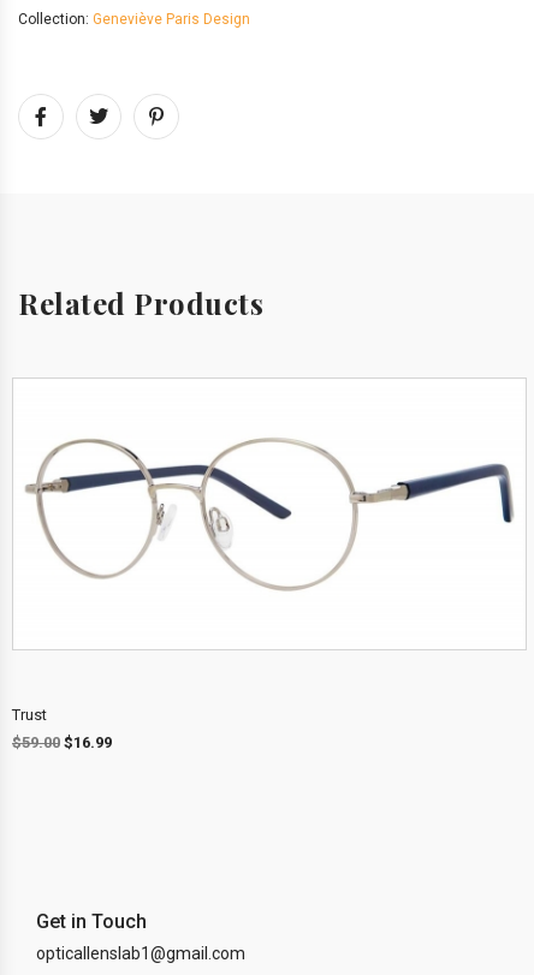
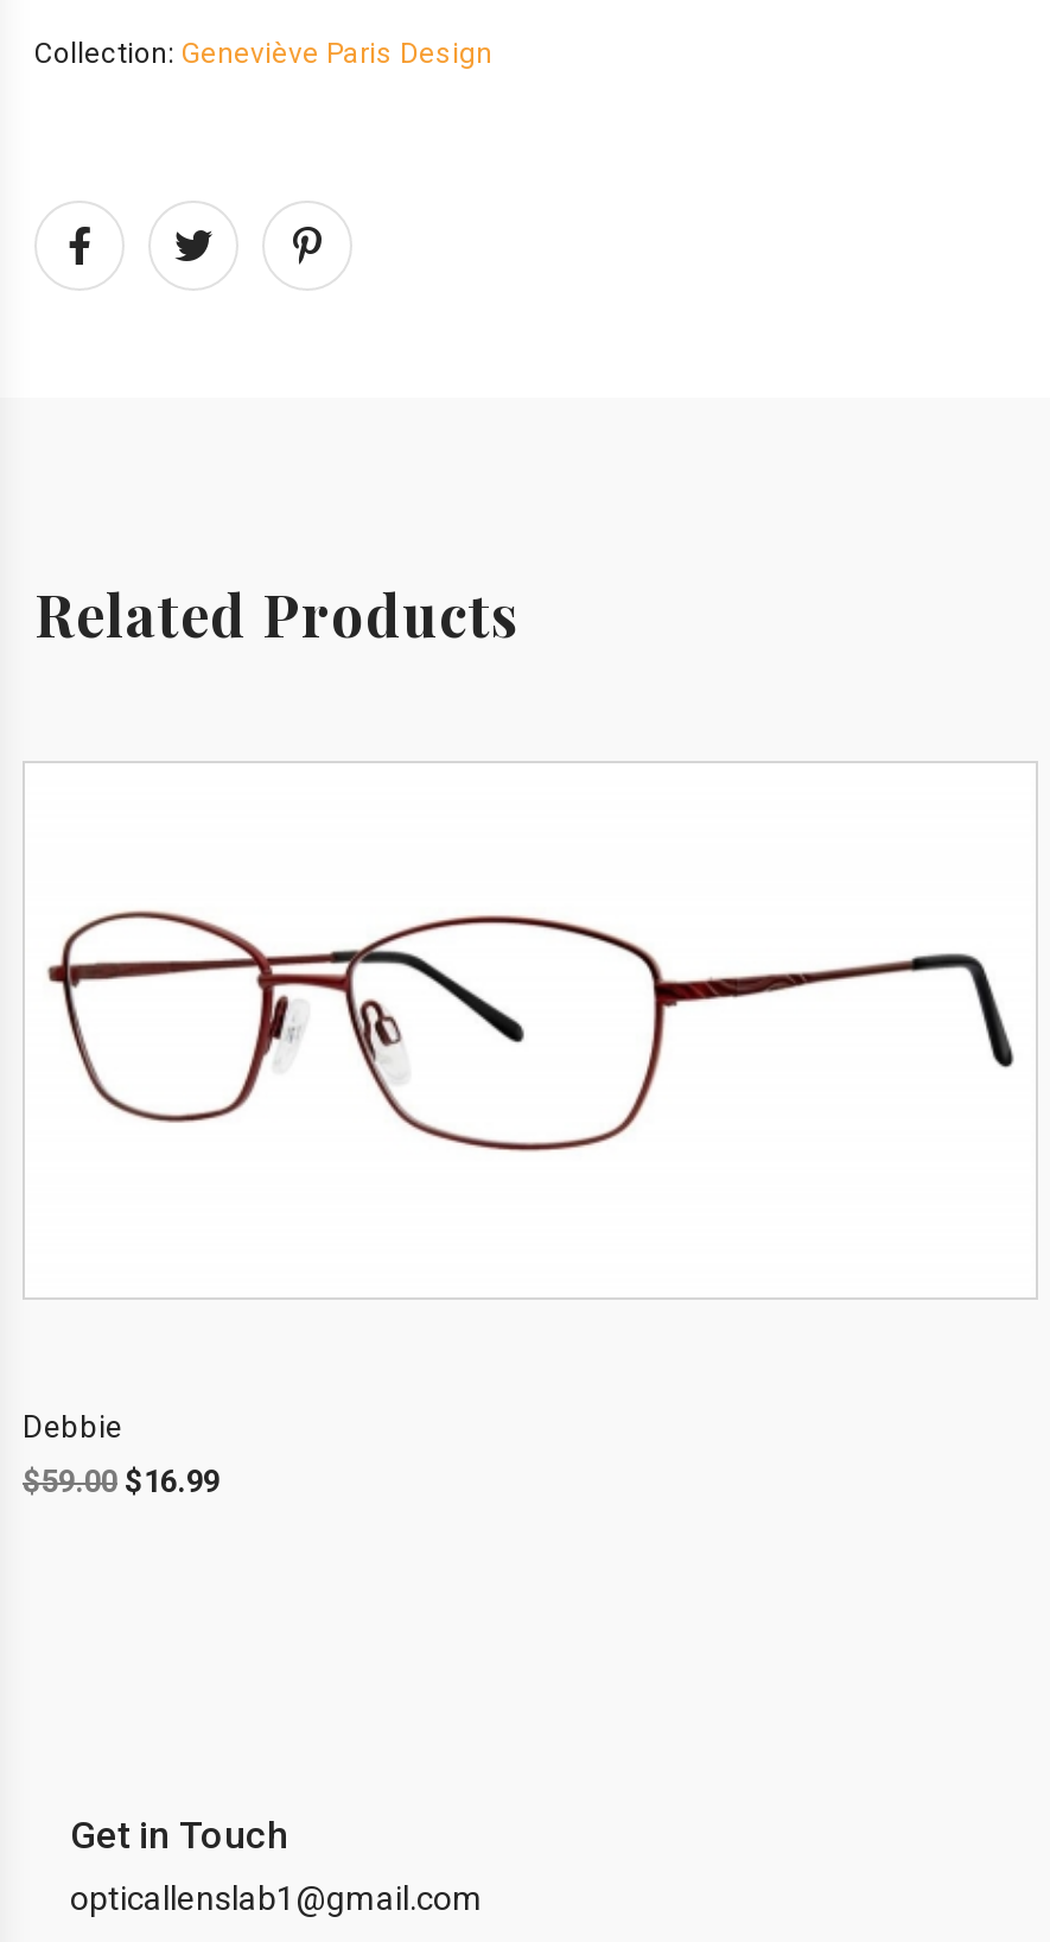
[25,436,515,591] [image] -> [46,880,1017,1181] [image]
[12,706,47,724] Trust -> [23,1409,122,1445] Debbie

